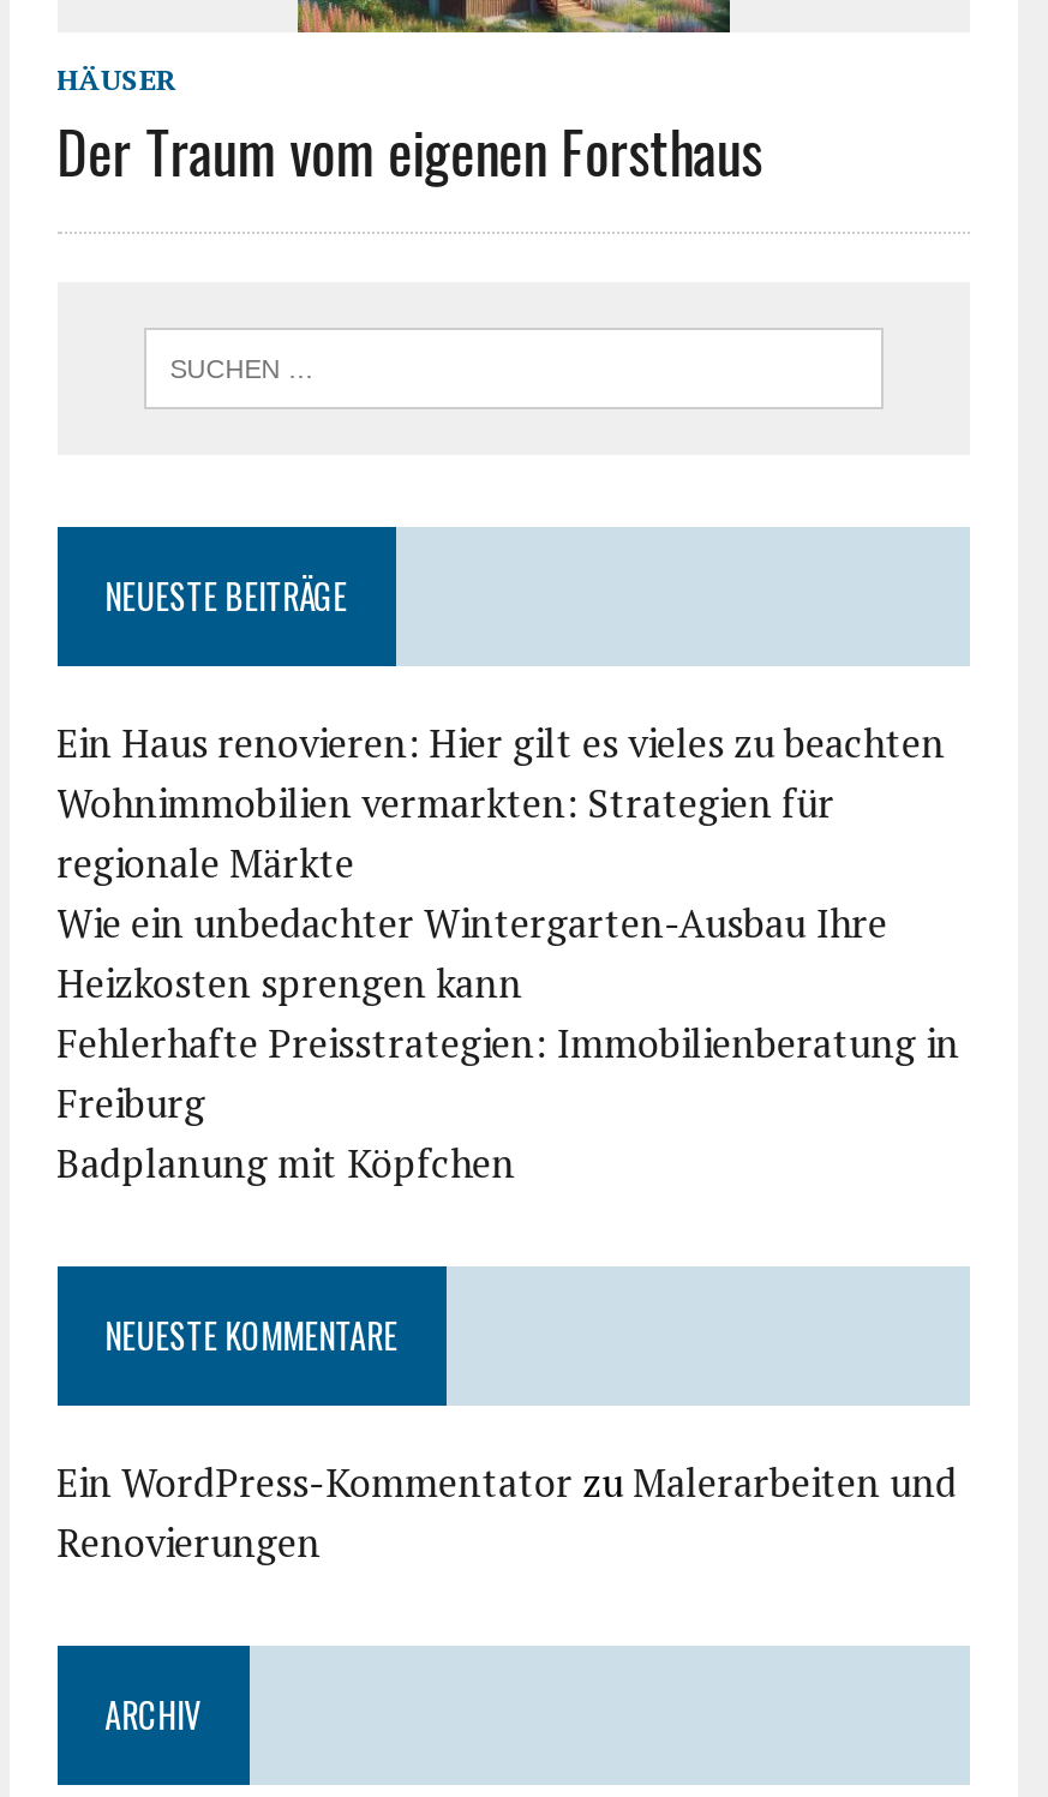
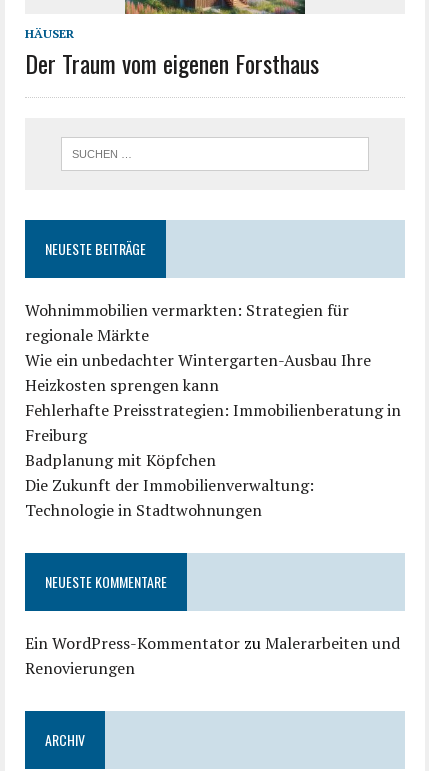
[57,718,945,771] Ein Haus renovieren: Hier gilt es vieles zu beachten -> none
moved [57,778,959,1191] -> [25,299,401,471]: Wohnimmobilien vermarkten: Strategien für | regionale Märkte | Wie ein unbedachter Wintergarten-Ausbau Ihre | Heizkosten sprengen kann | Fehlerhafte Preisstrategien: Immobilienberatung in | Freiburg | Badplanung mit Köpfchen
none -> [25,474,314,521] Die Zukunft der Immobilienverwaltung: | Technologie in Stadtwohnungen

